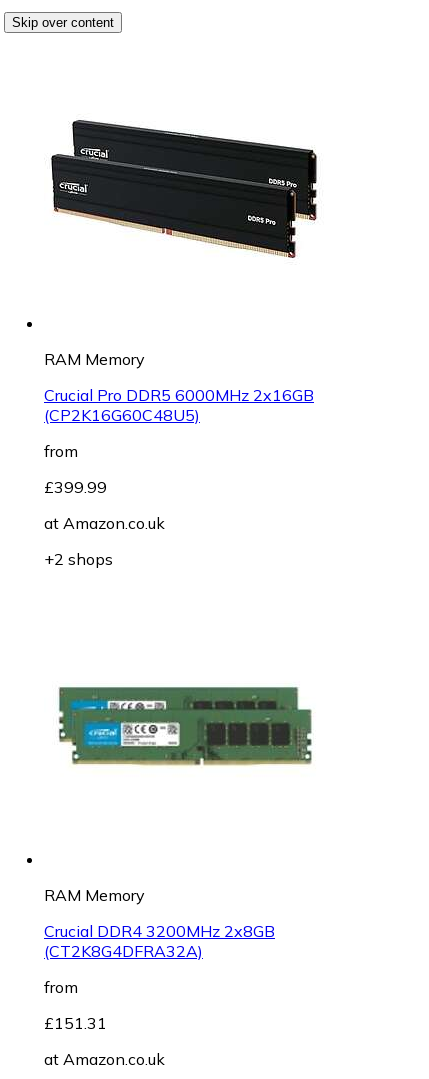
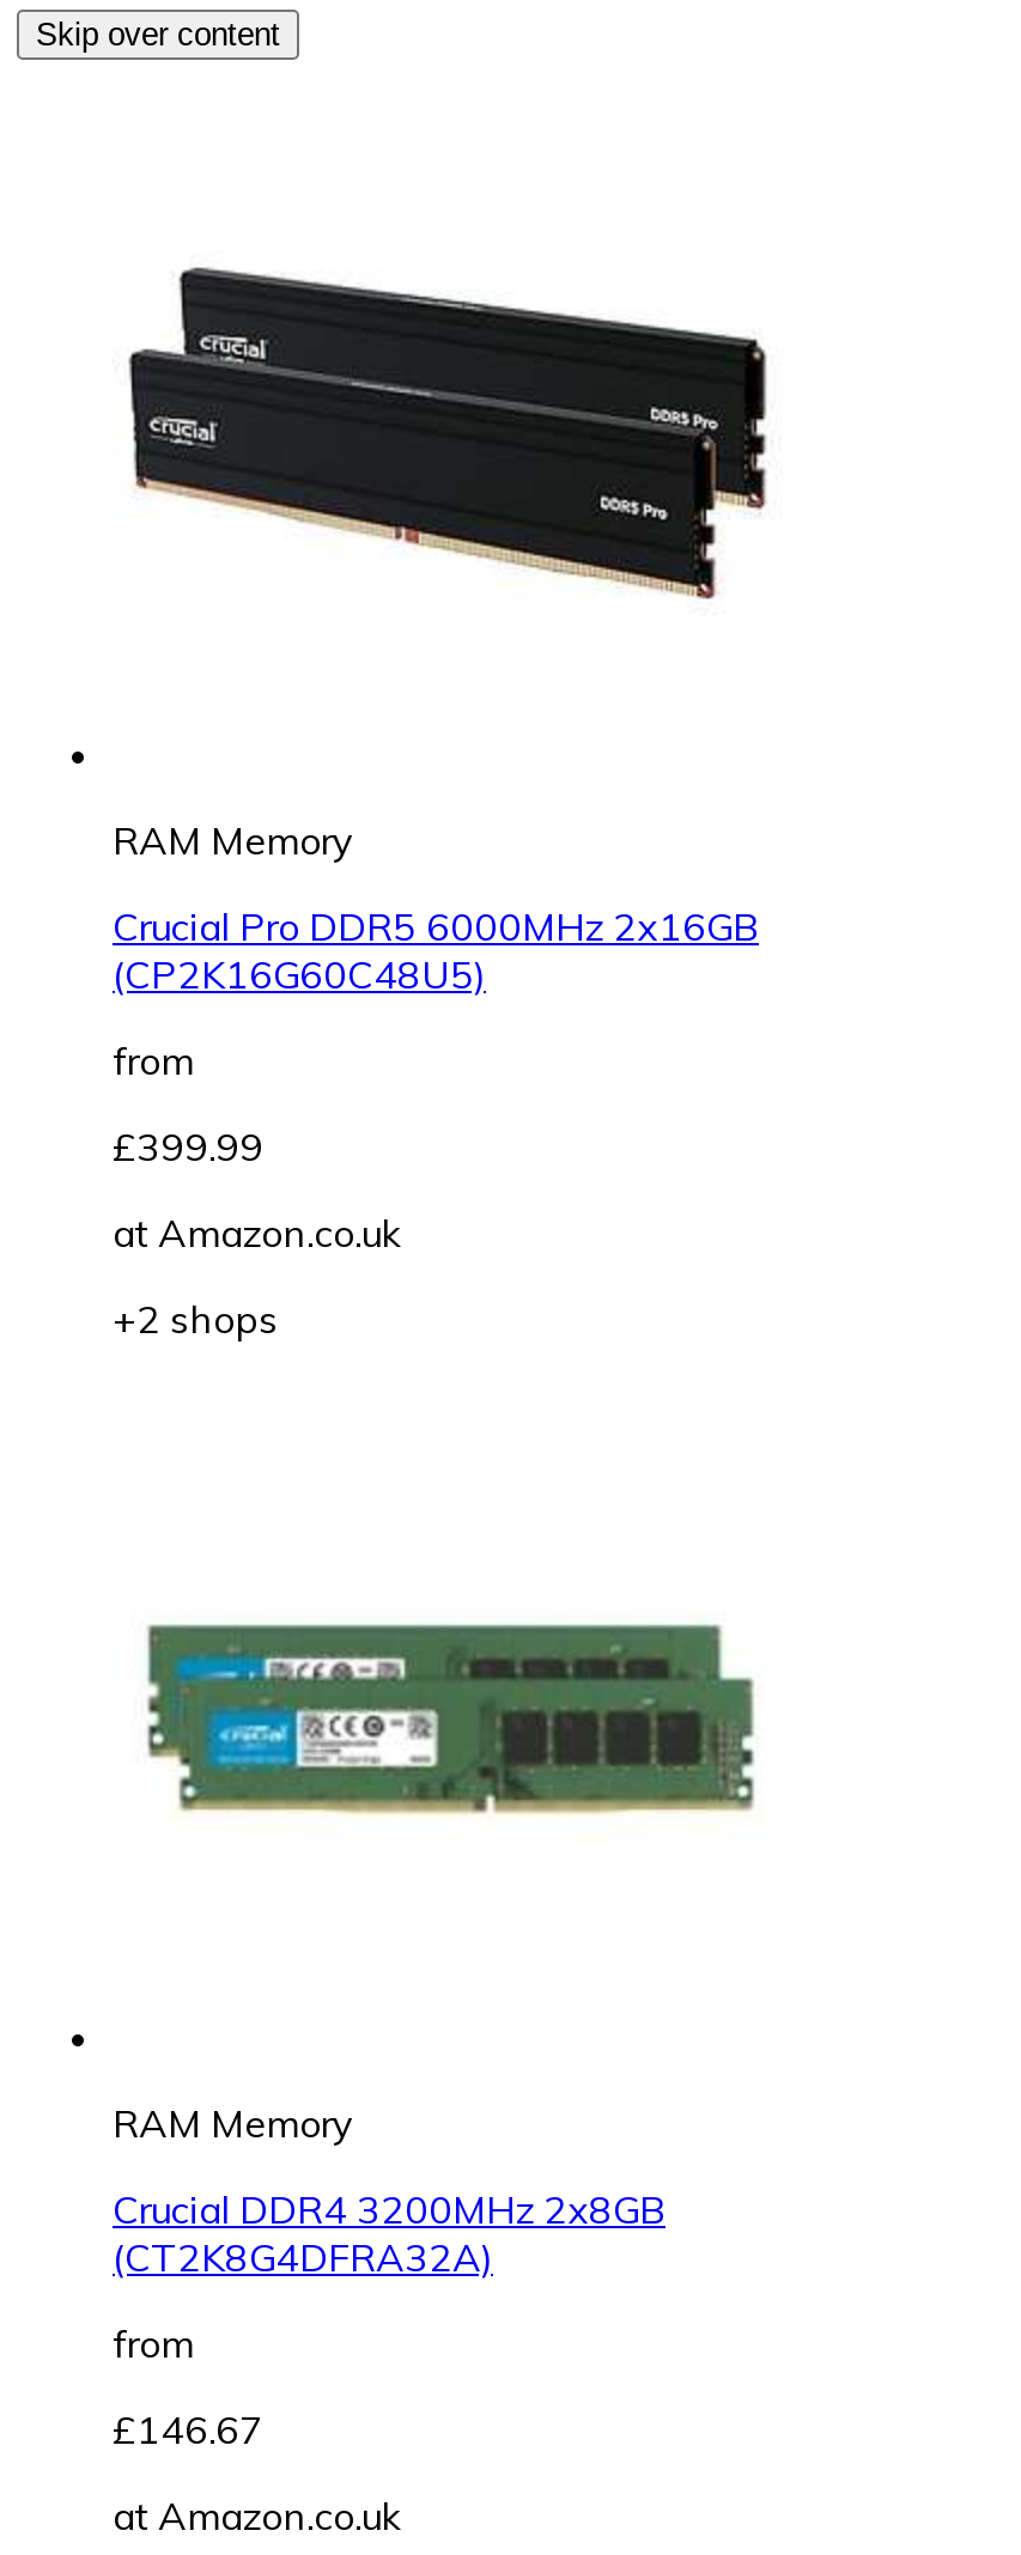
[44,1013,107,1033] £151.31 -> [113,2406,263,2454] £146.67

